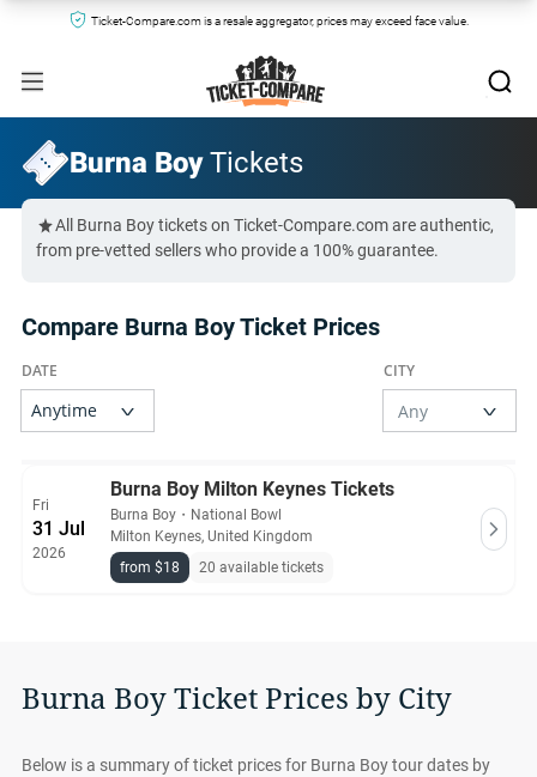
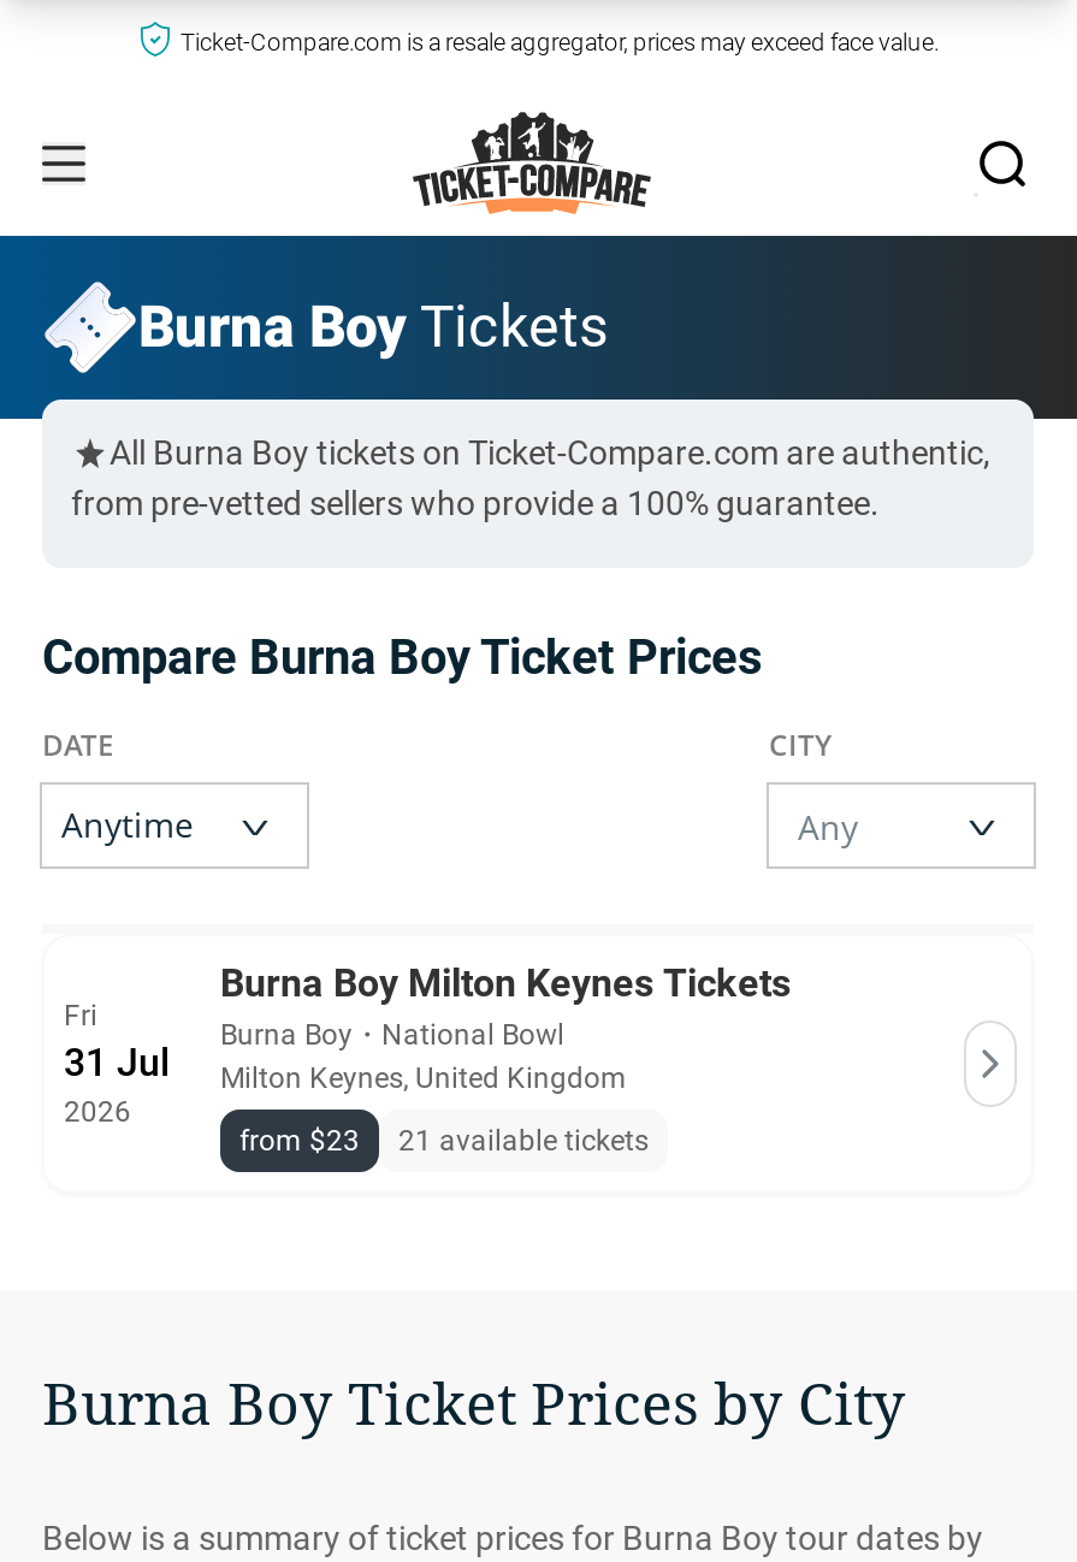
[120,559,180,576] from $18 -> [239,1124,360,1158] from $23
[199,559,324,576] 20 available tickets -> [398,1124,649,1158] 21 available tickets

